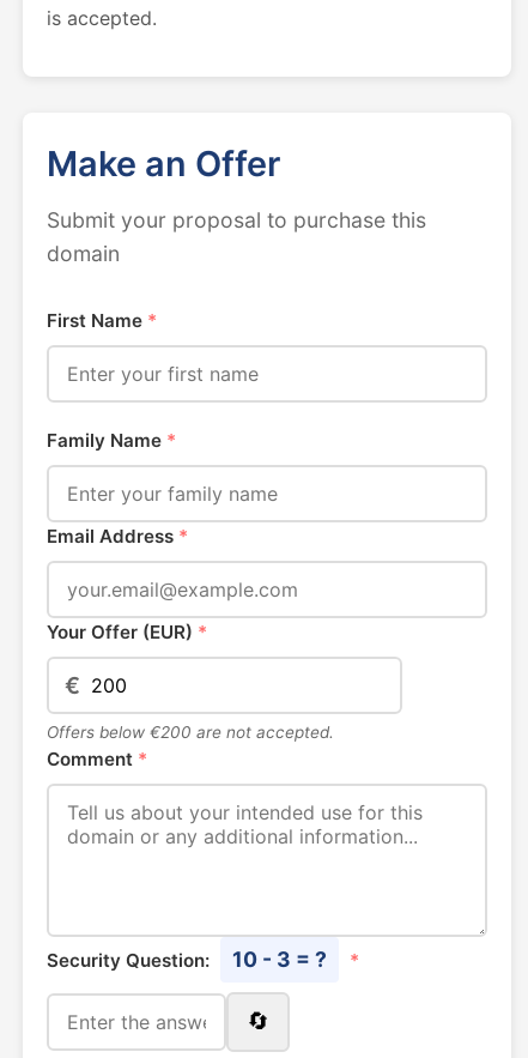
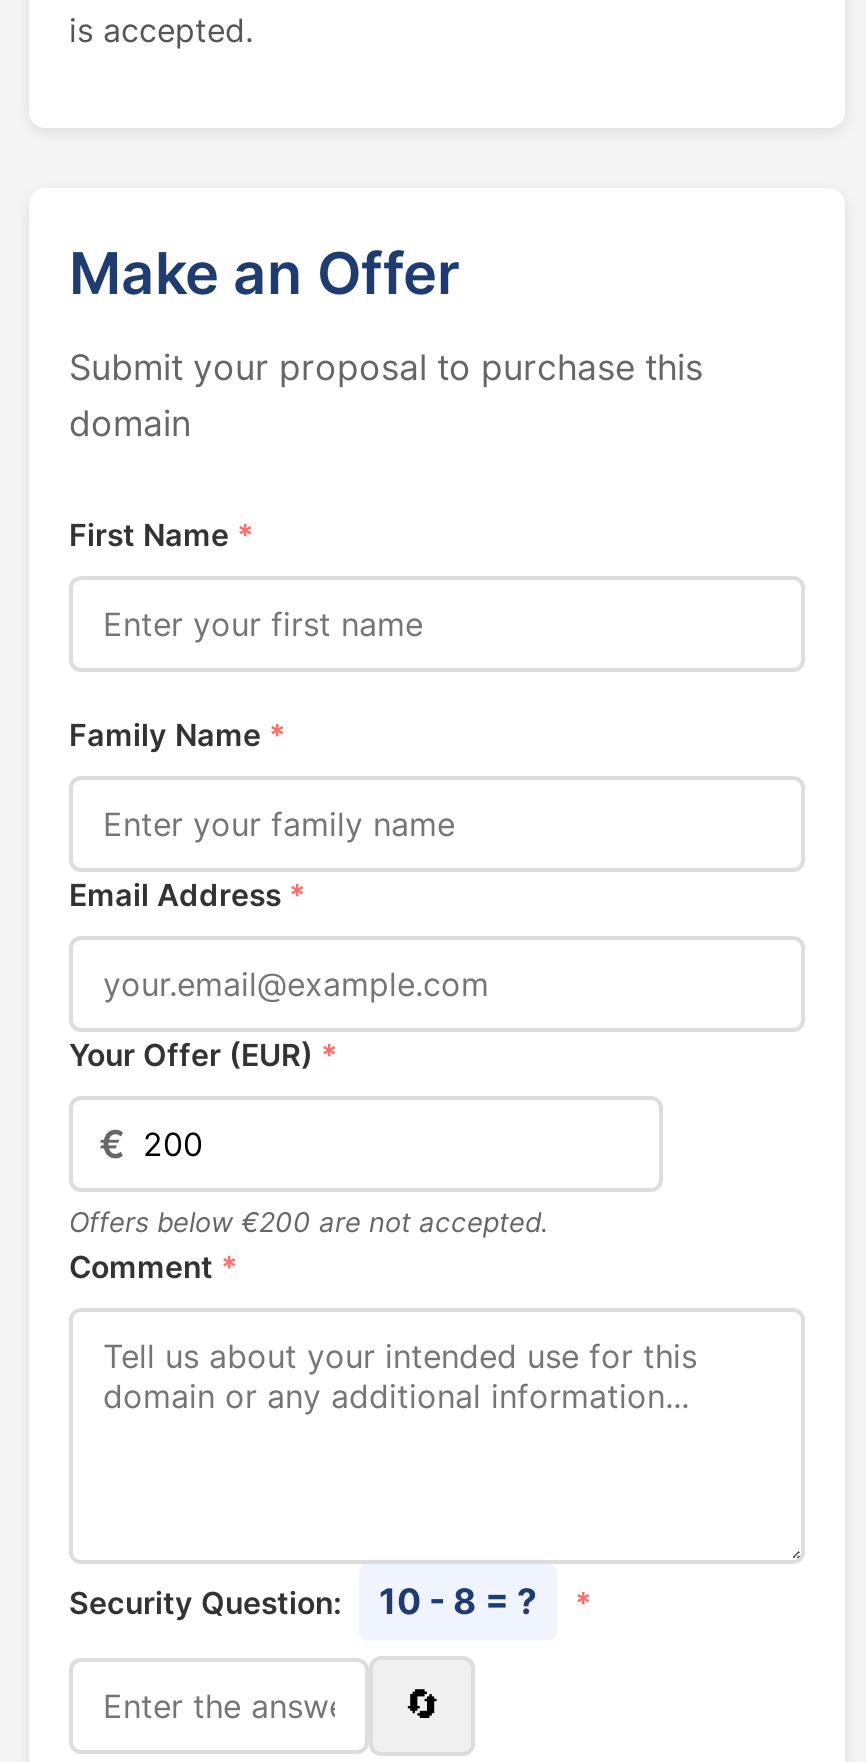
[232,947,327,972] 10 - 3 = ? -> [379,1580,537,1622] 10 - 8 = ?

